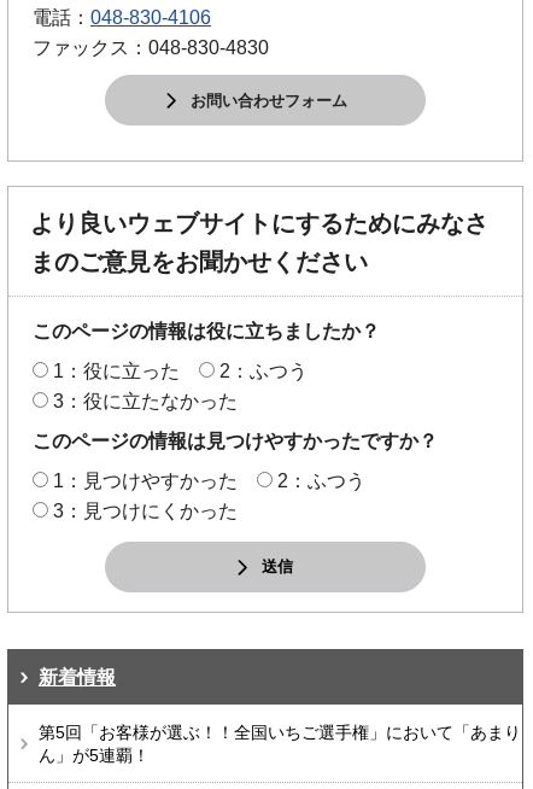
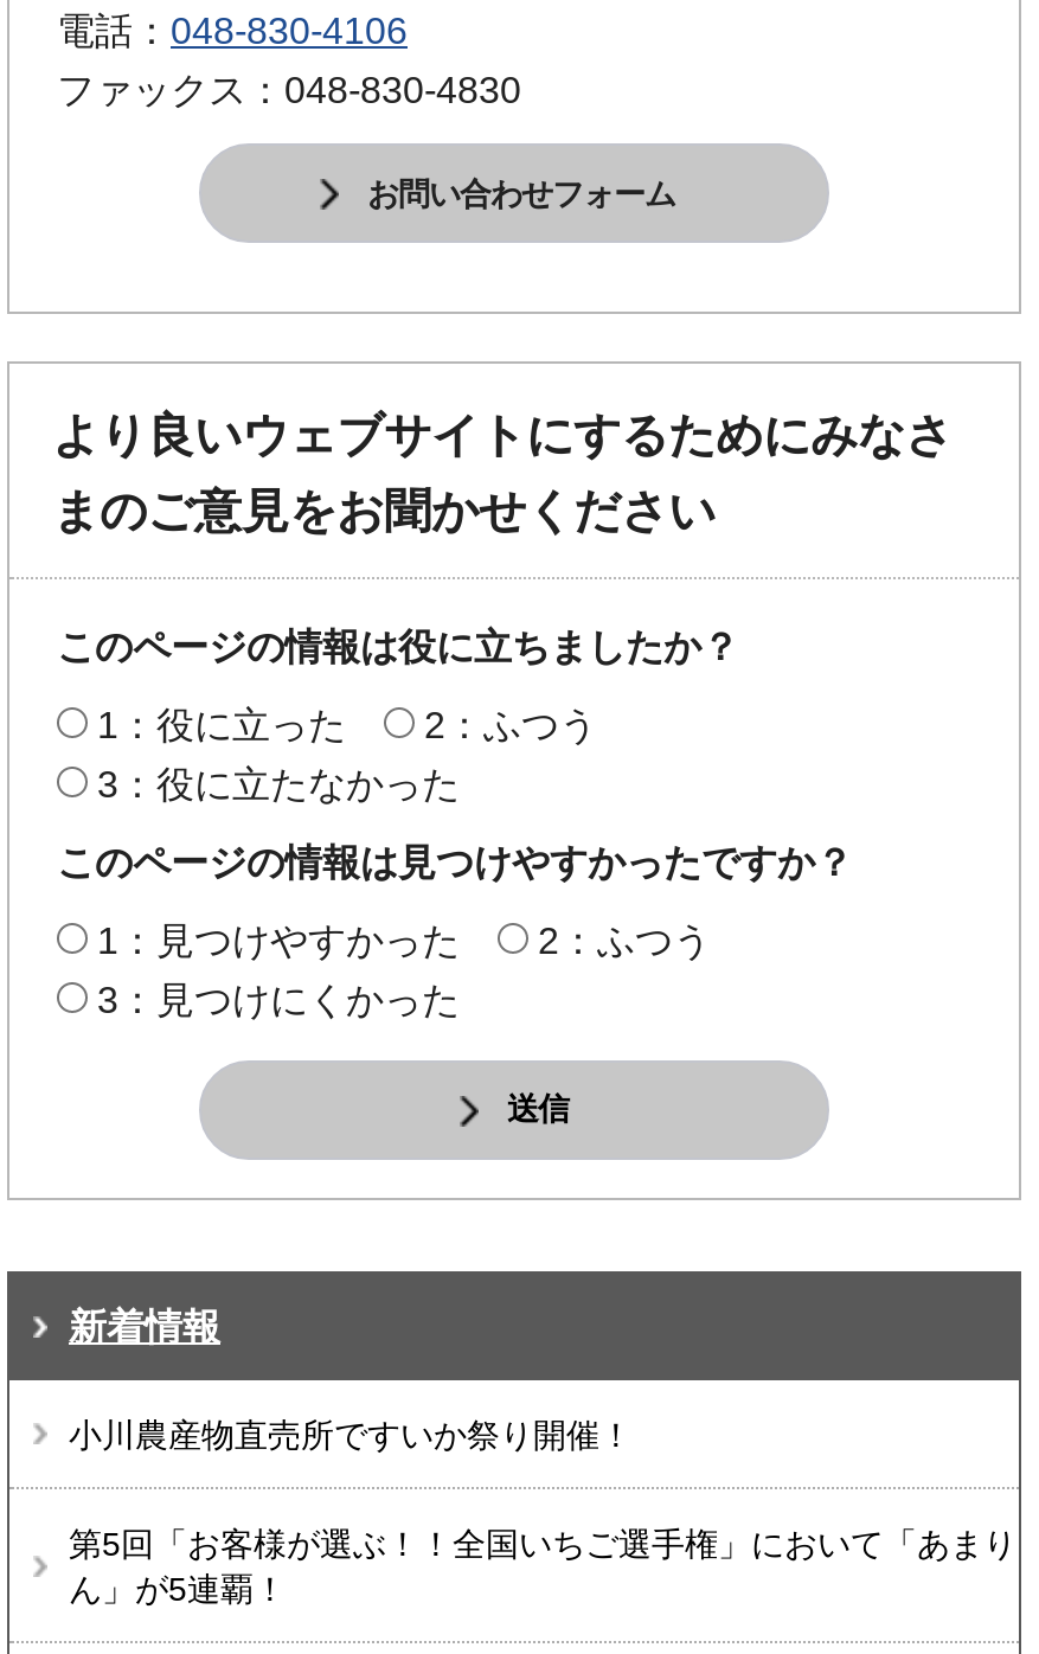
none -> [69,1416,633,1454] 小川農産物直売所ですいか祭り開催！

